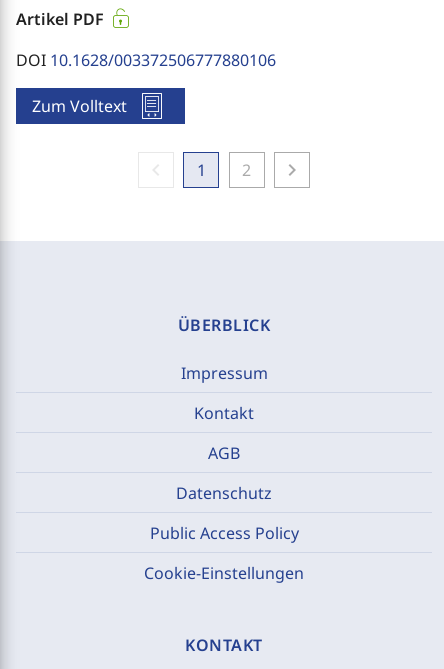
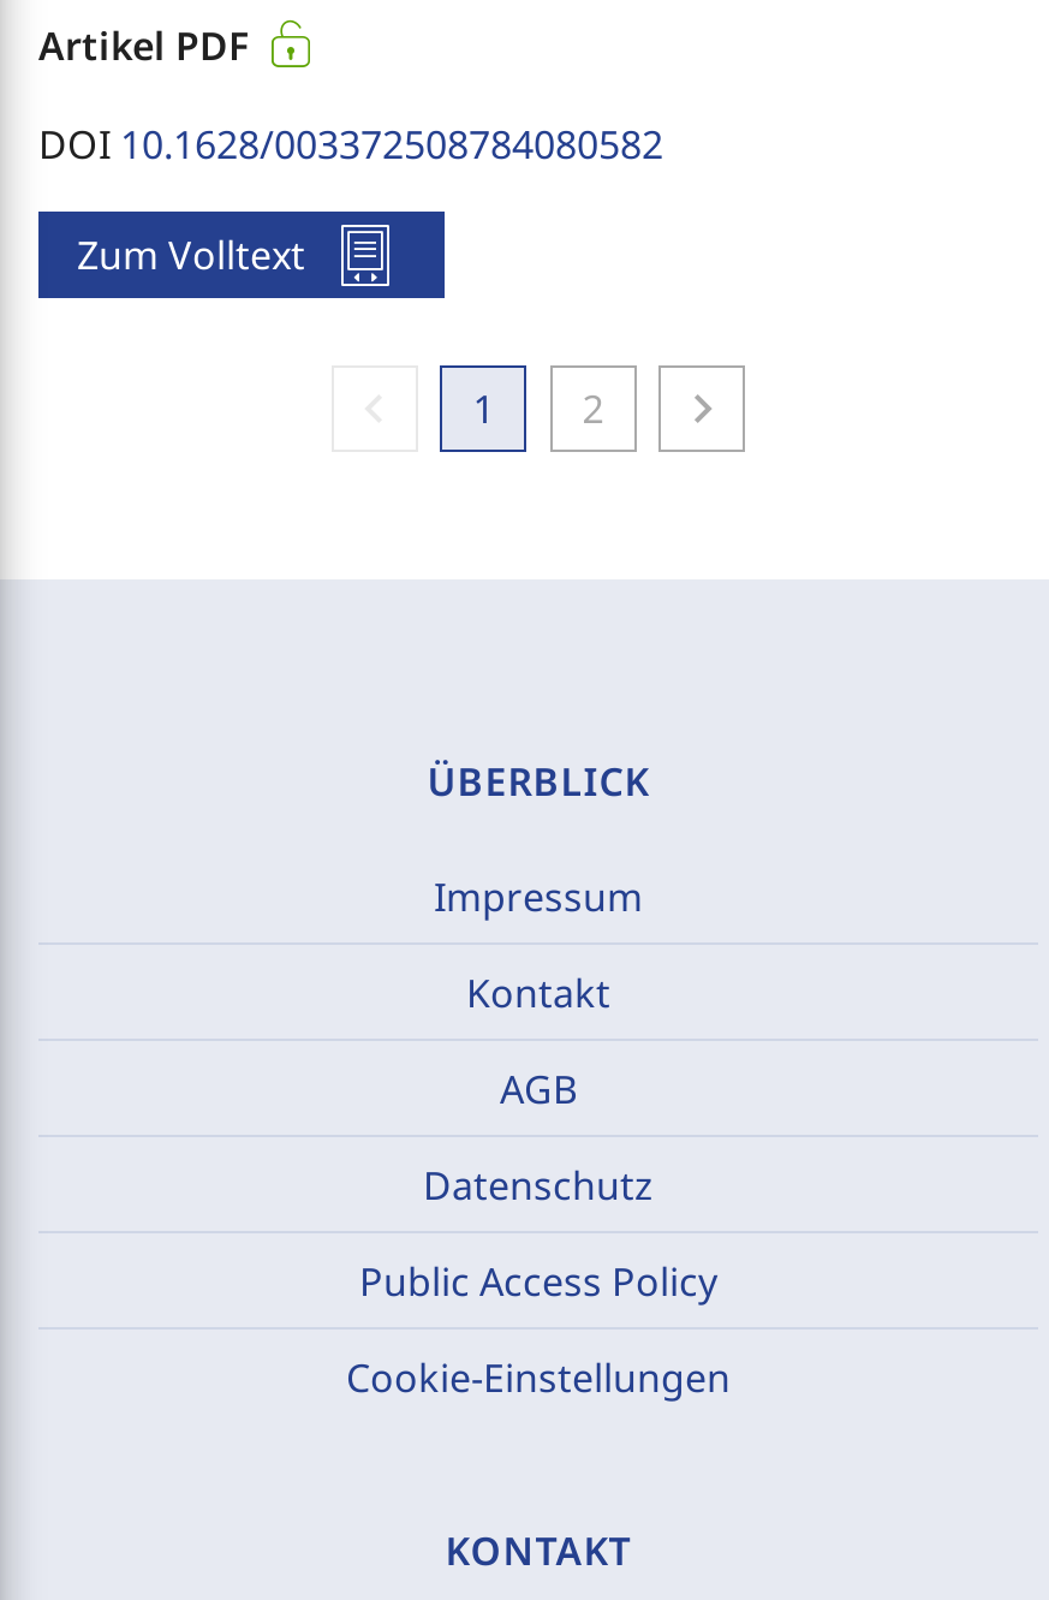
[16,49,276,71] DOI 10.1628/003372506777880106 -> [38,117,663,170] DOI 10.1628/003372508784080582

